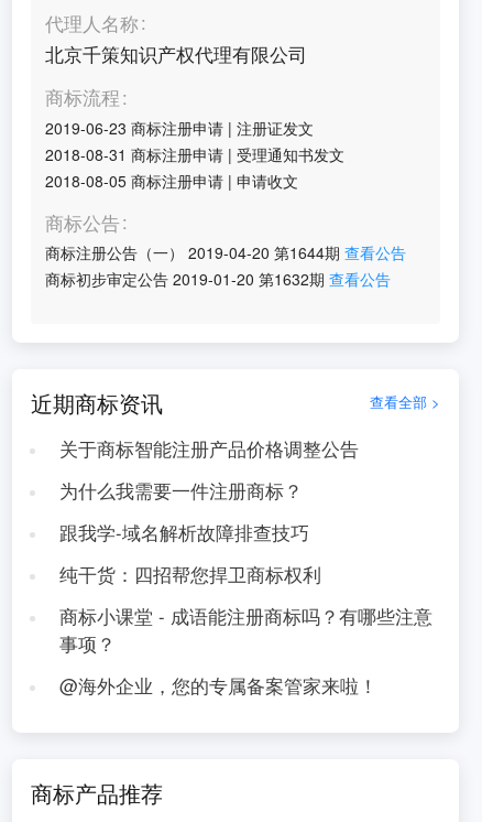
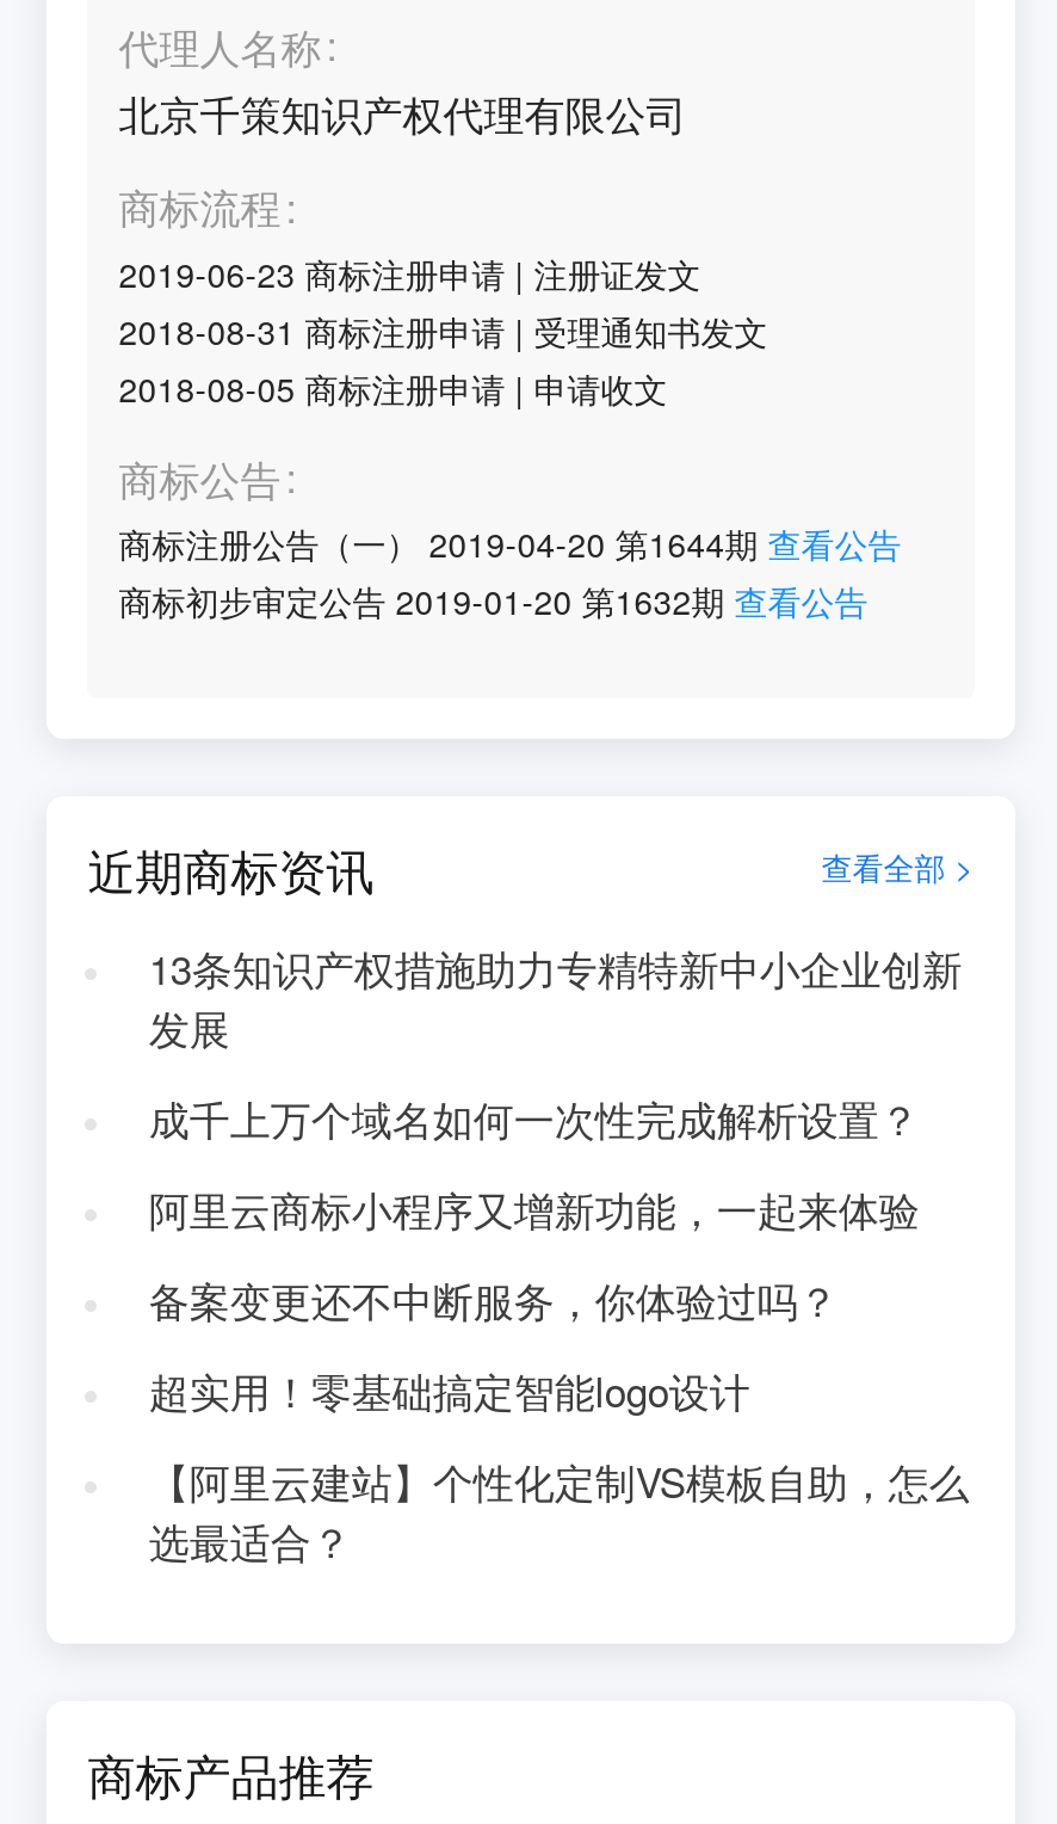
[59,435,359,462] 关于商标智能注册产品价格调整公告 -> [149,939,962,1056] 13条知识产权措施助力专精特新中小企业创新 | 发展
[59,477,302,504] 为什么我需要一件注册商标？ -> [149,1090,919,1147] 成千上万个域名如何一次性完成解析设置？
[59,519,309,545] 跟我学-域名解析故障排查技巧 -> [149,1181,919,1238] 阿里云商标小程序又增新功能，一起来体验
[59,561,321,587] 纯干货：四招帮您捍卫商标权利 -> [149,1271,838,1329] 备案变更还不中断服务，你体验过吗？
[59,603,432,657] 商标小课堂 - 成语能注册商标吗？有哪些注意 | 事项？ -> [149,1362,750,1419] 超实用！零基础搞定智能logo设计
[59,672,377,698] @海外企业，您的专属备案管家来啦！ -> [149,1453,969,1569] 【阿里云建站】个性化定制VS模板自助，怎么 | 选最适合？

